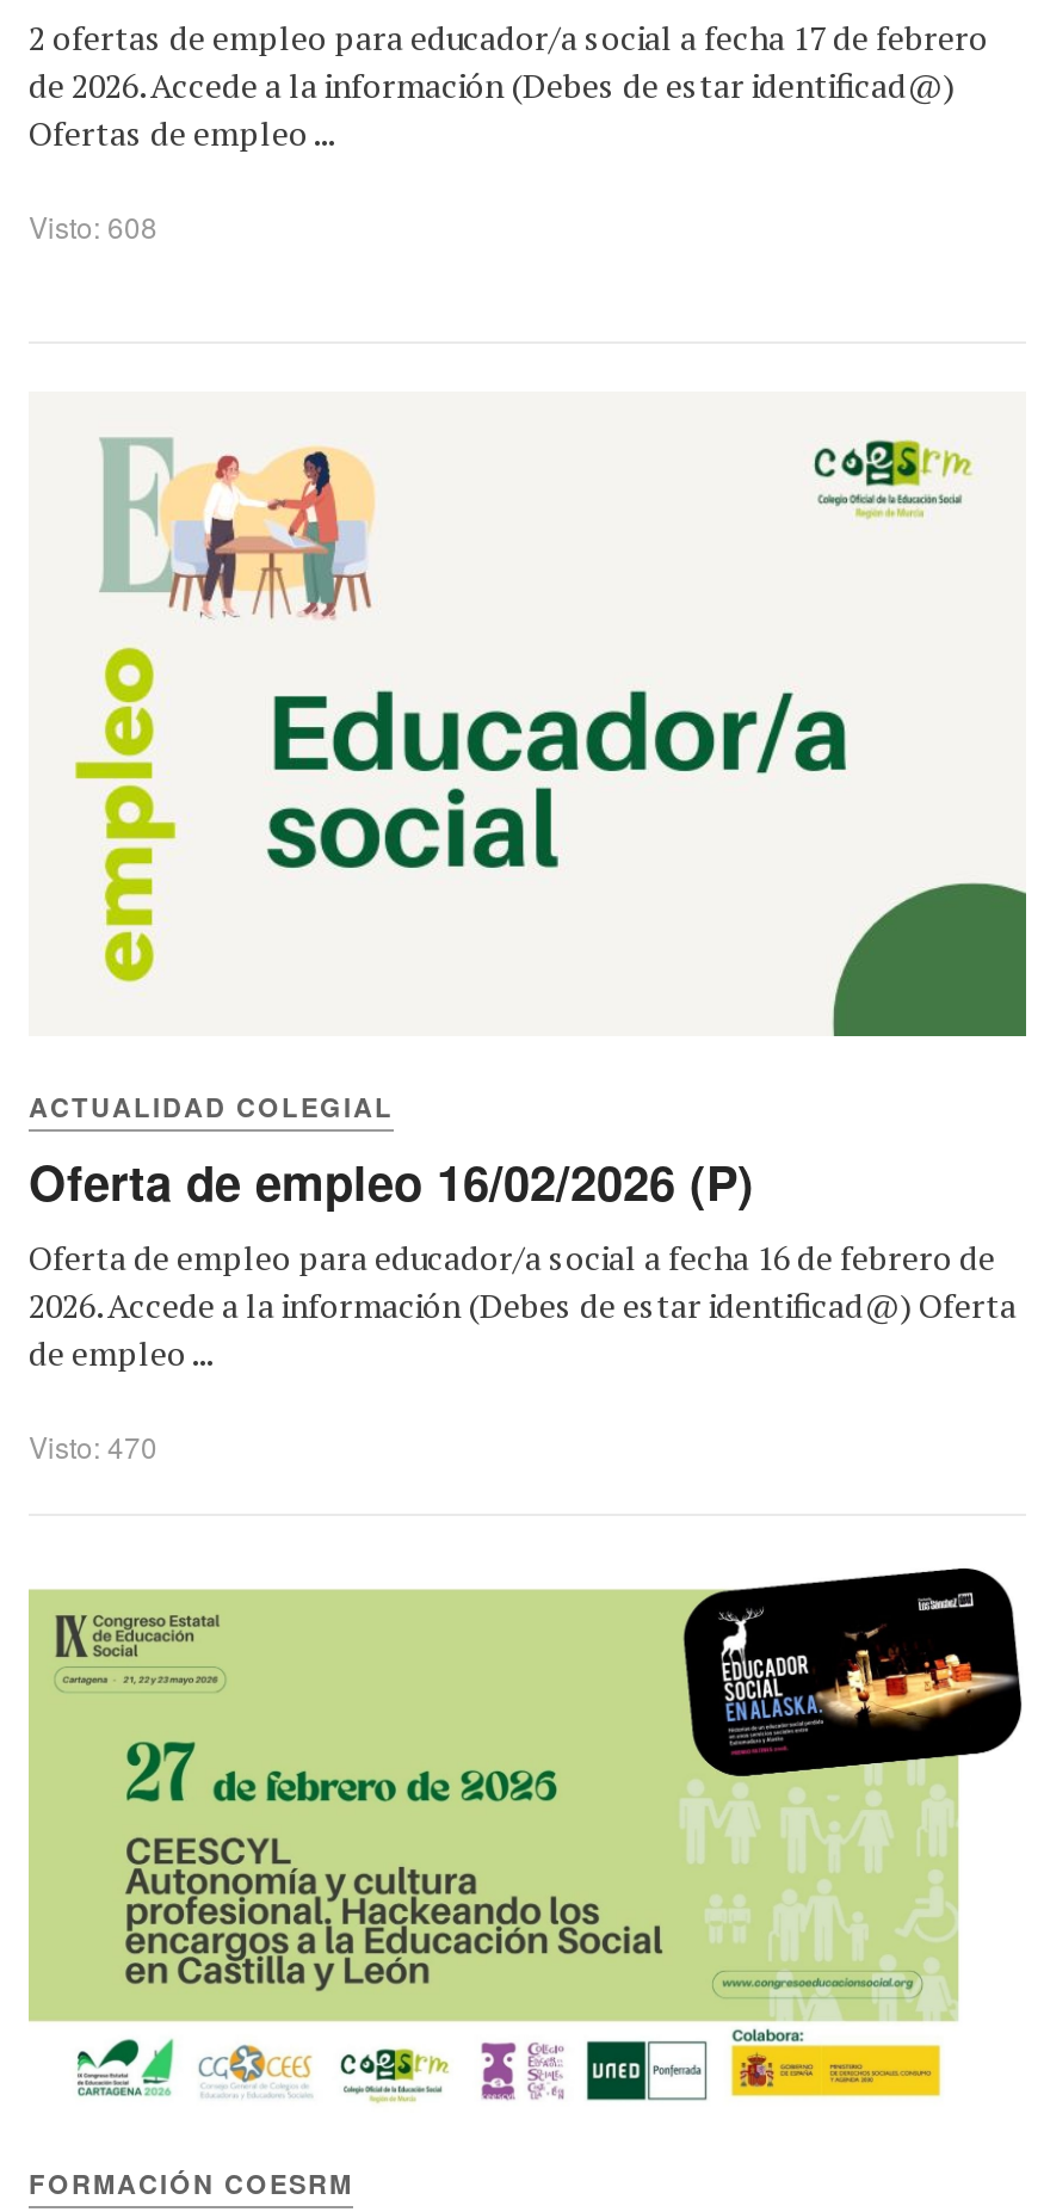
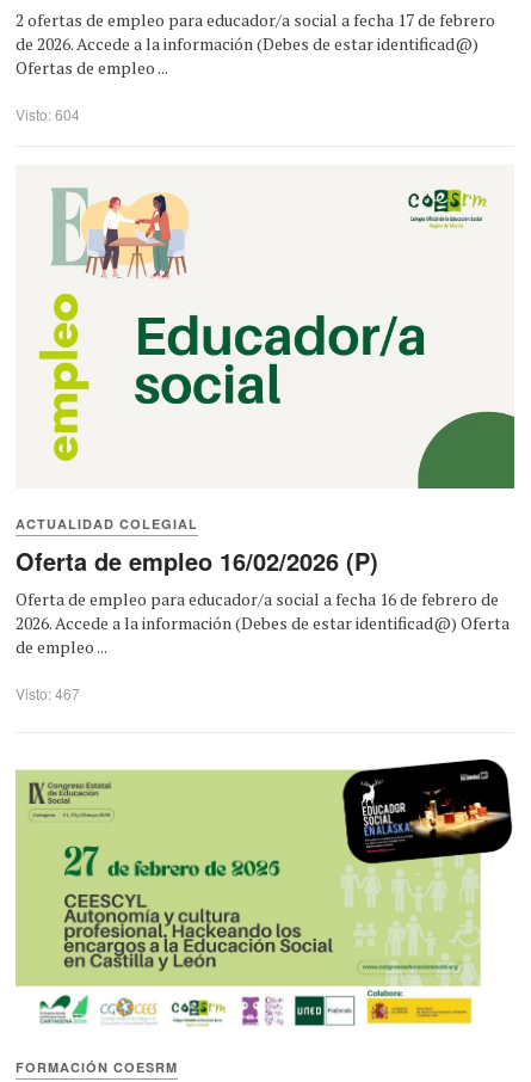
[29,205,157,246] Visto: 608 -> [16,103,80,124] Visto: 604
[29,1425,157,1466] Visto: 470 -> [16,683,80,703] Visto: 467

